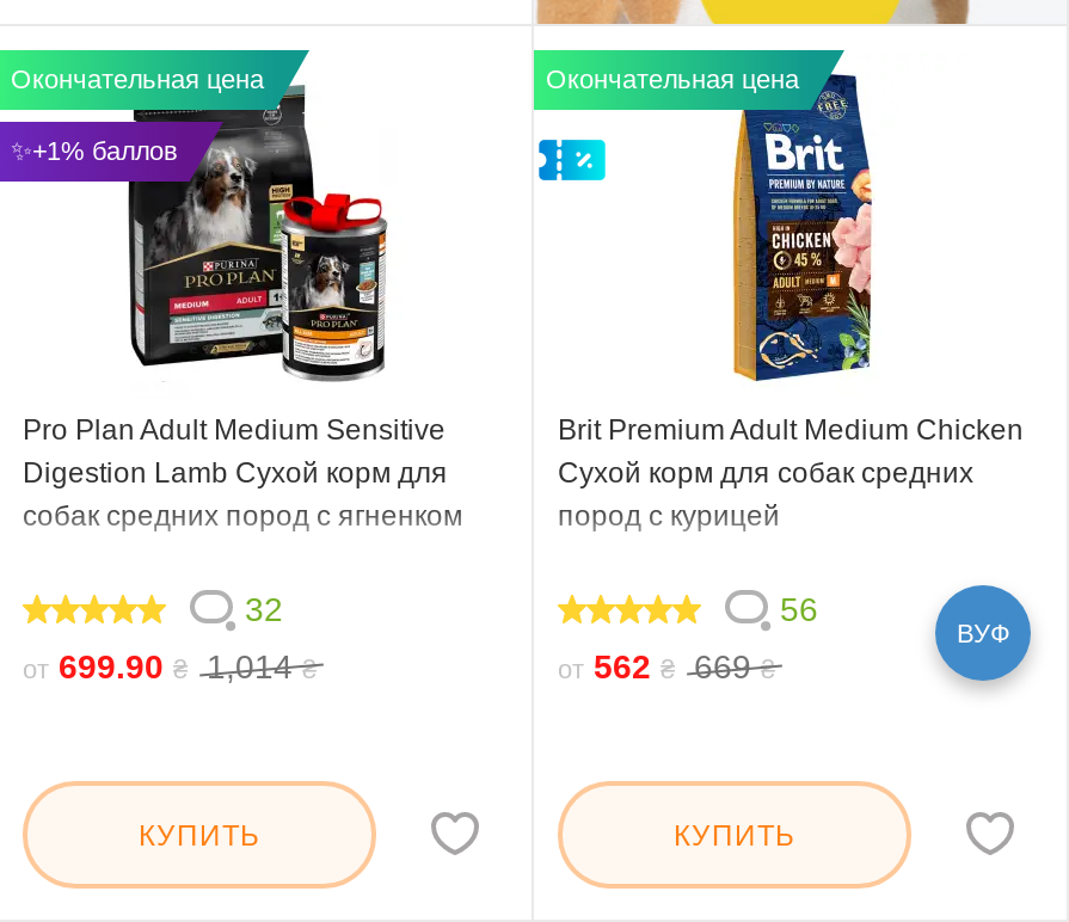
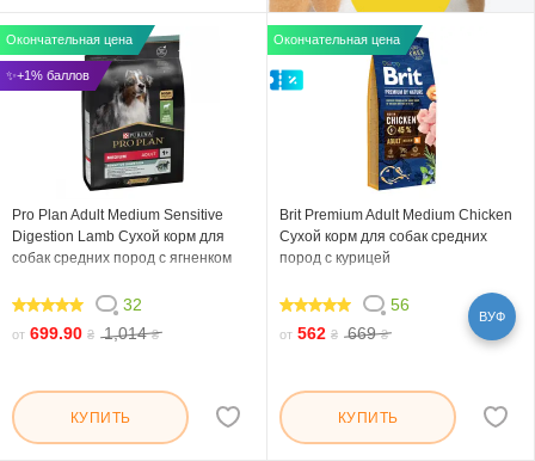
[125,69,388,385] [image] -> [64,33,193,192] [image]

